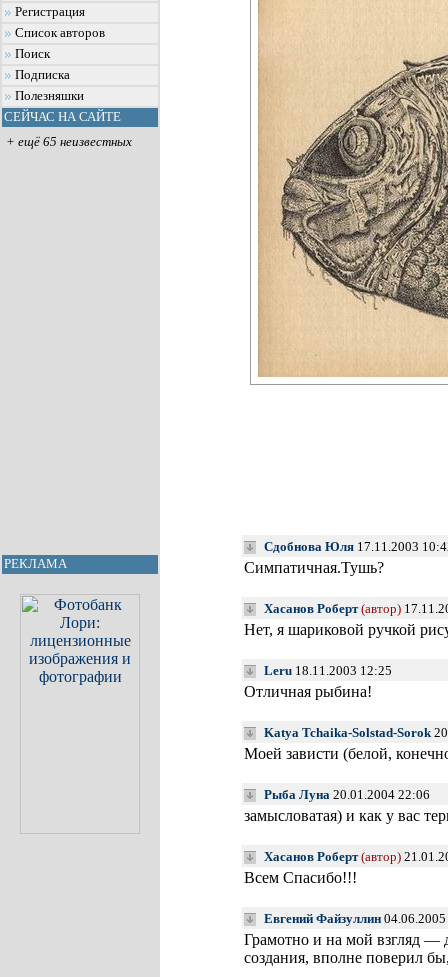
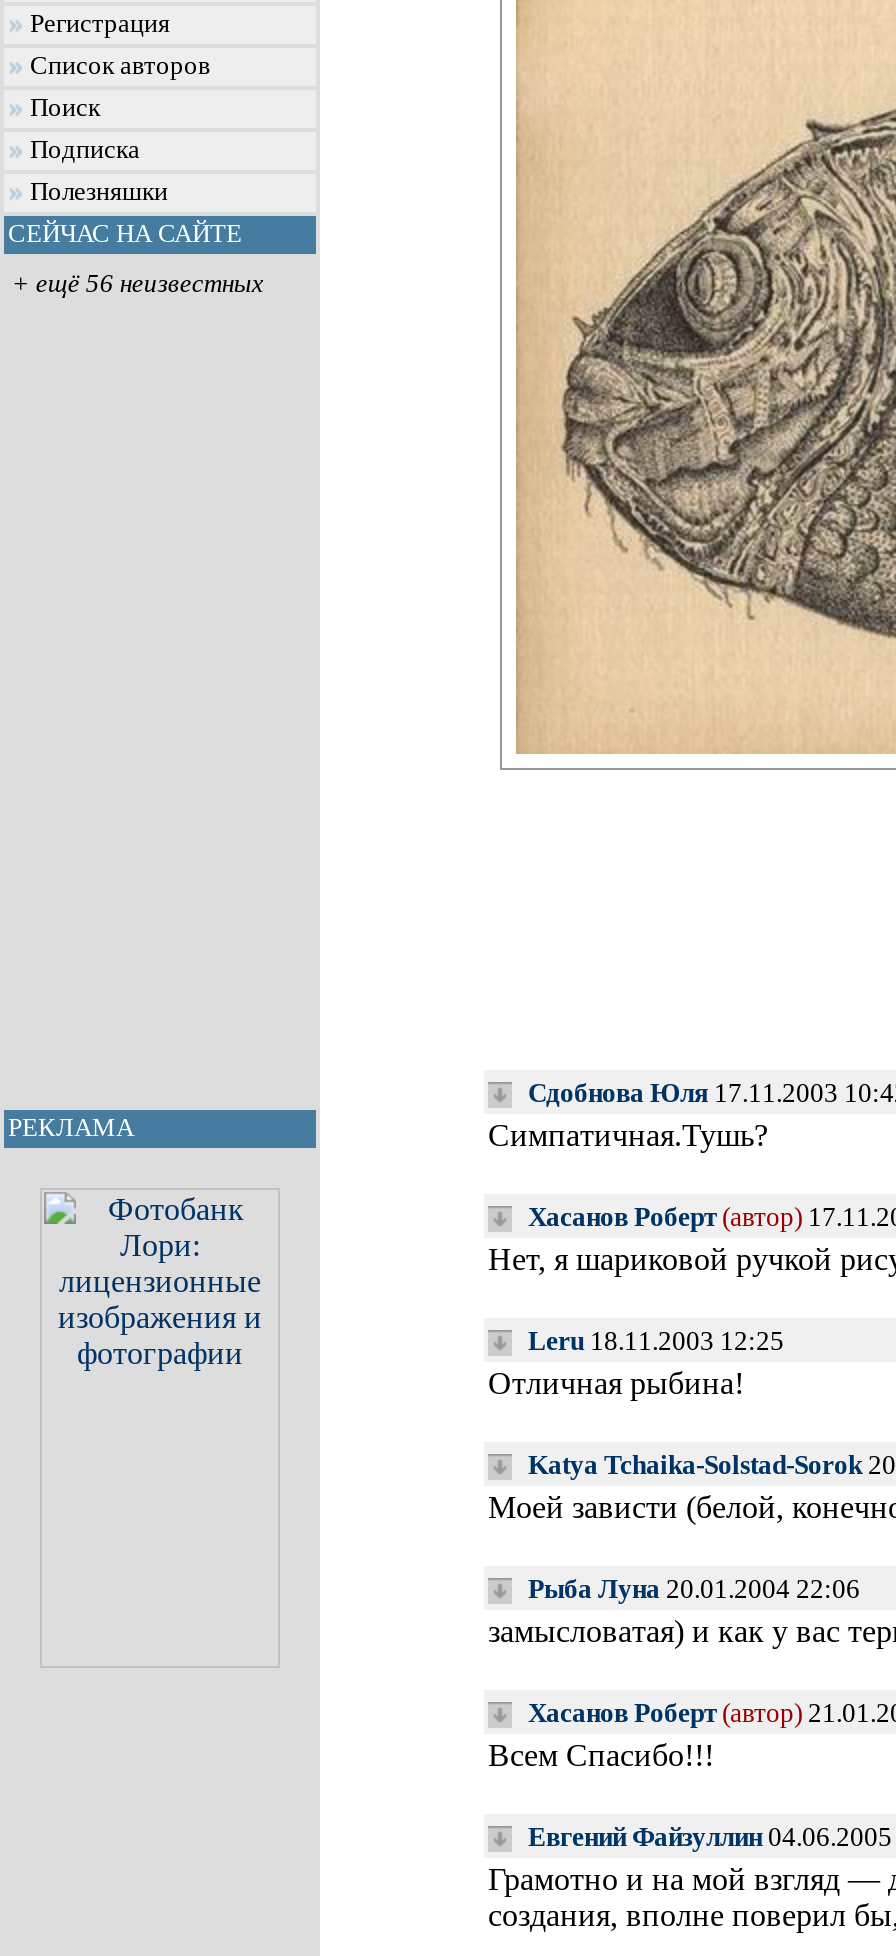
[6,135,132,149] + ещё 65 неизвестных -> [12,270,264,298] + ещё 56 неизвестных

